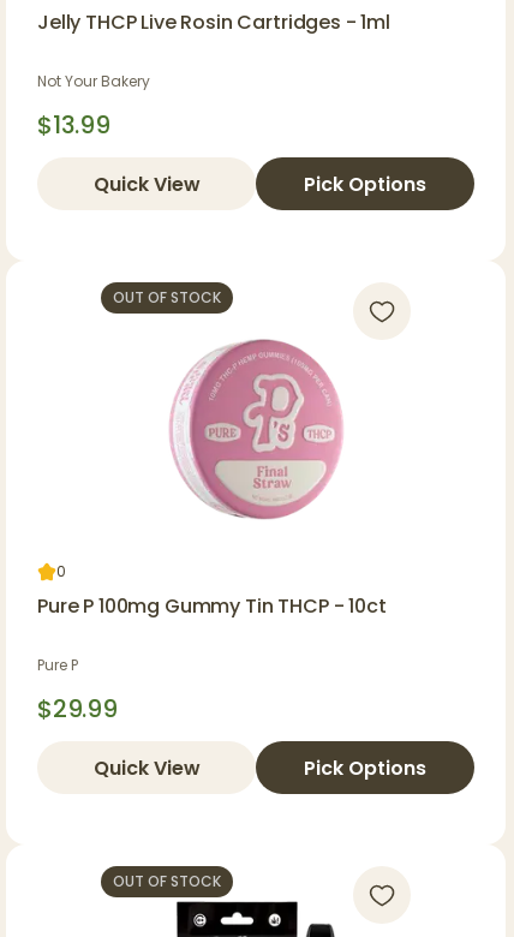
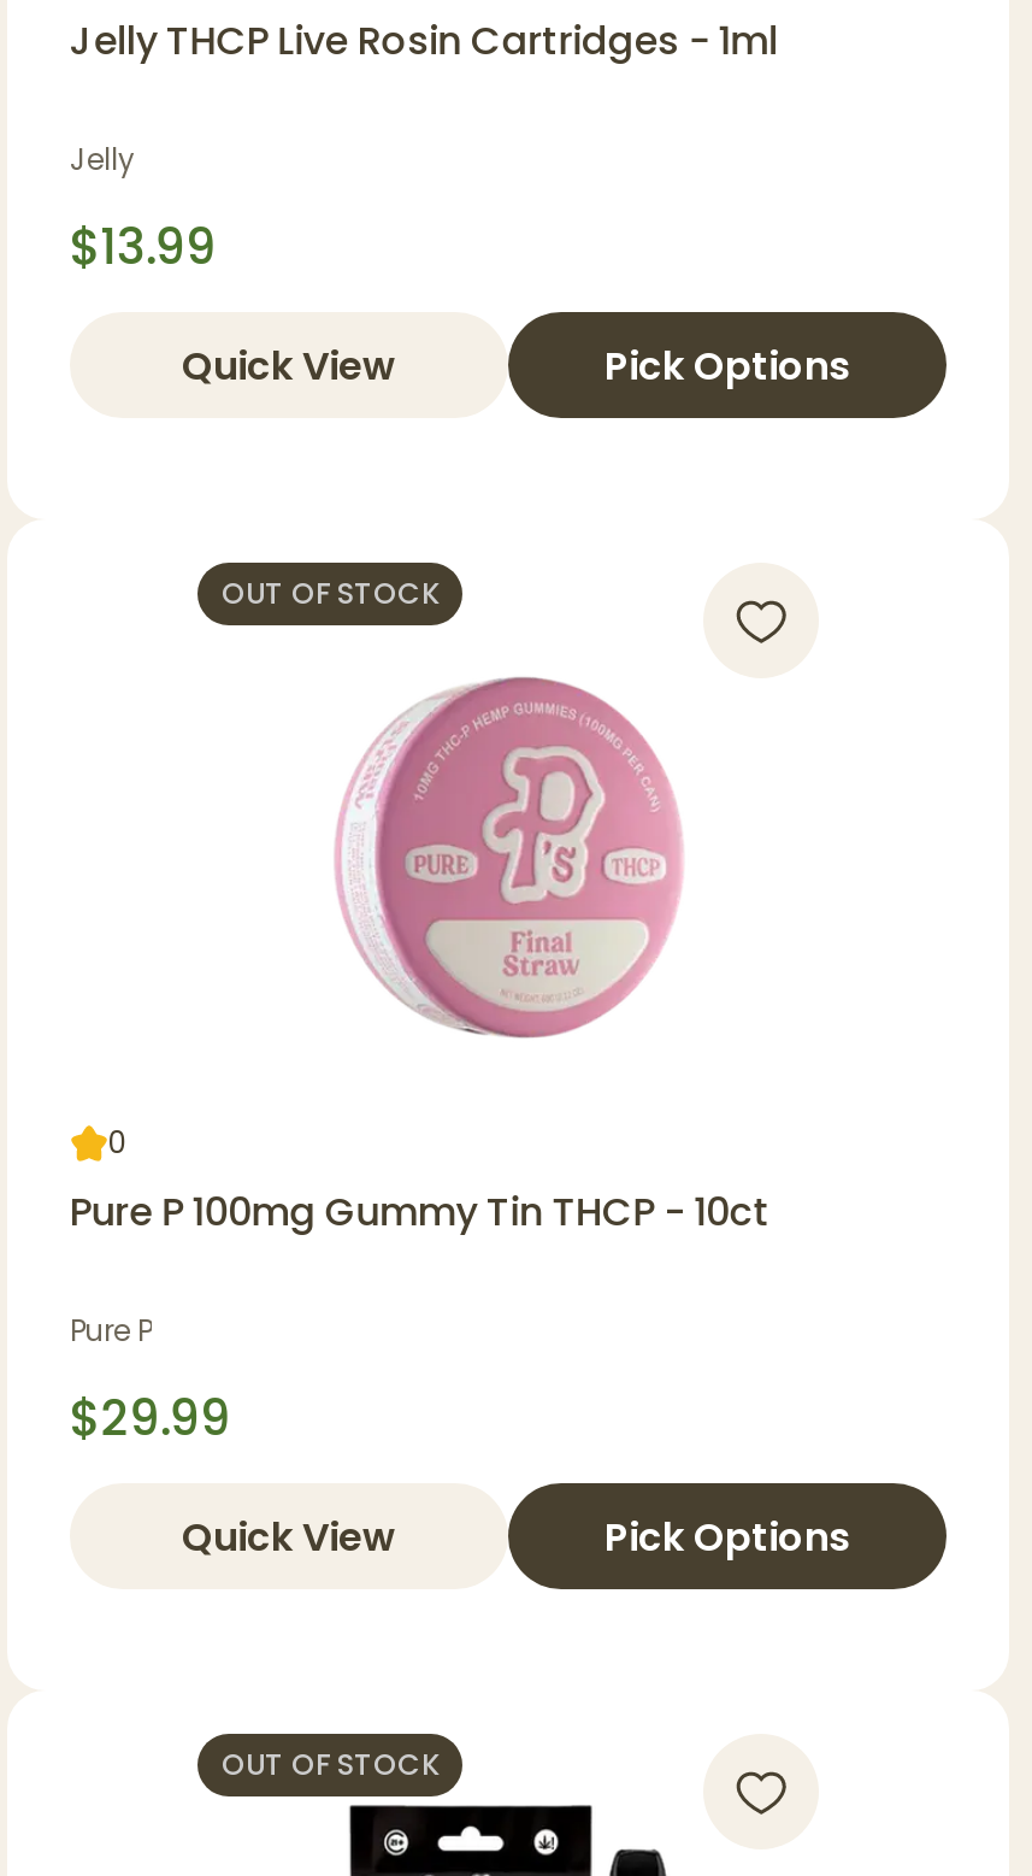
[37,71,150,91] Not Your Bakery -> [70,139,135,180] Jelly

